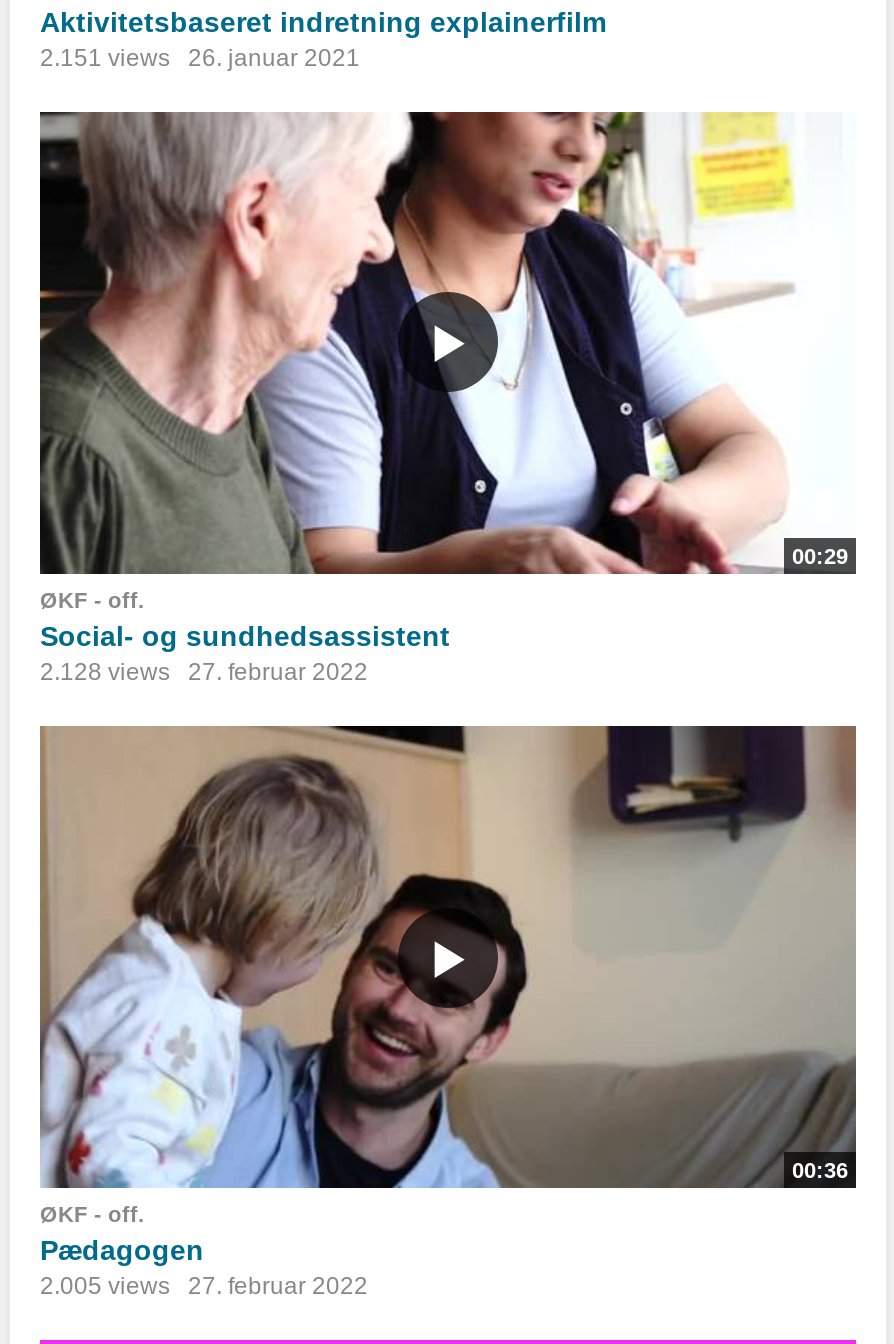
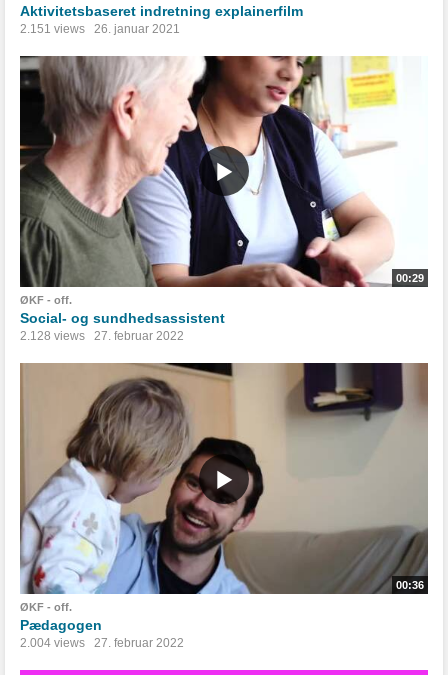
[40,1272,368,1300] 2.005 views 27. februar 2022 -> [20,636,184,650] 2.004 views 27. februar 2022

